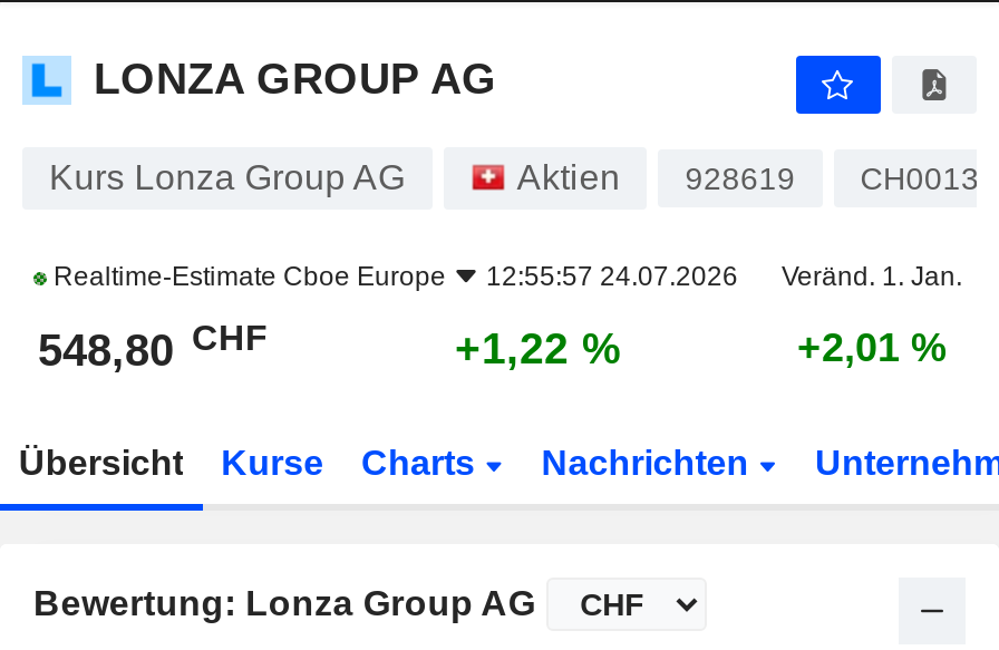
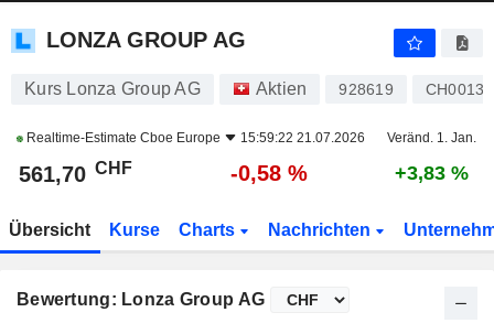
[47,261,962,292] Realtime-Estimate Cboe Europe 12:55:57 24.07.2026 Veränd. 1. Jan. -> [23,130,476,146] Realtime-Estimate Cboe Europe 15:59:22 21.07.2026 Veränd. 1. Jan.
[38,318,268,375] 548,80 CHF -> [19,158,132,186] 561,70 CHF
[455,323,622,372] +1,22 % -> [230,161,308,185] -0,58 %
[797,326,947,370] +2,01 % -> [394,162,468,184] +3,83 %

